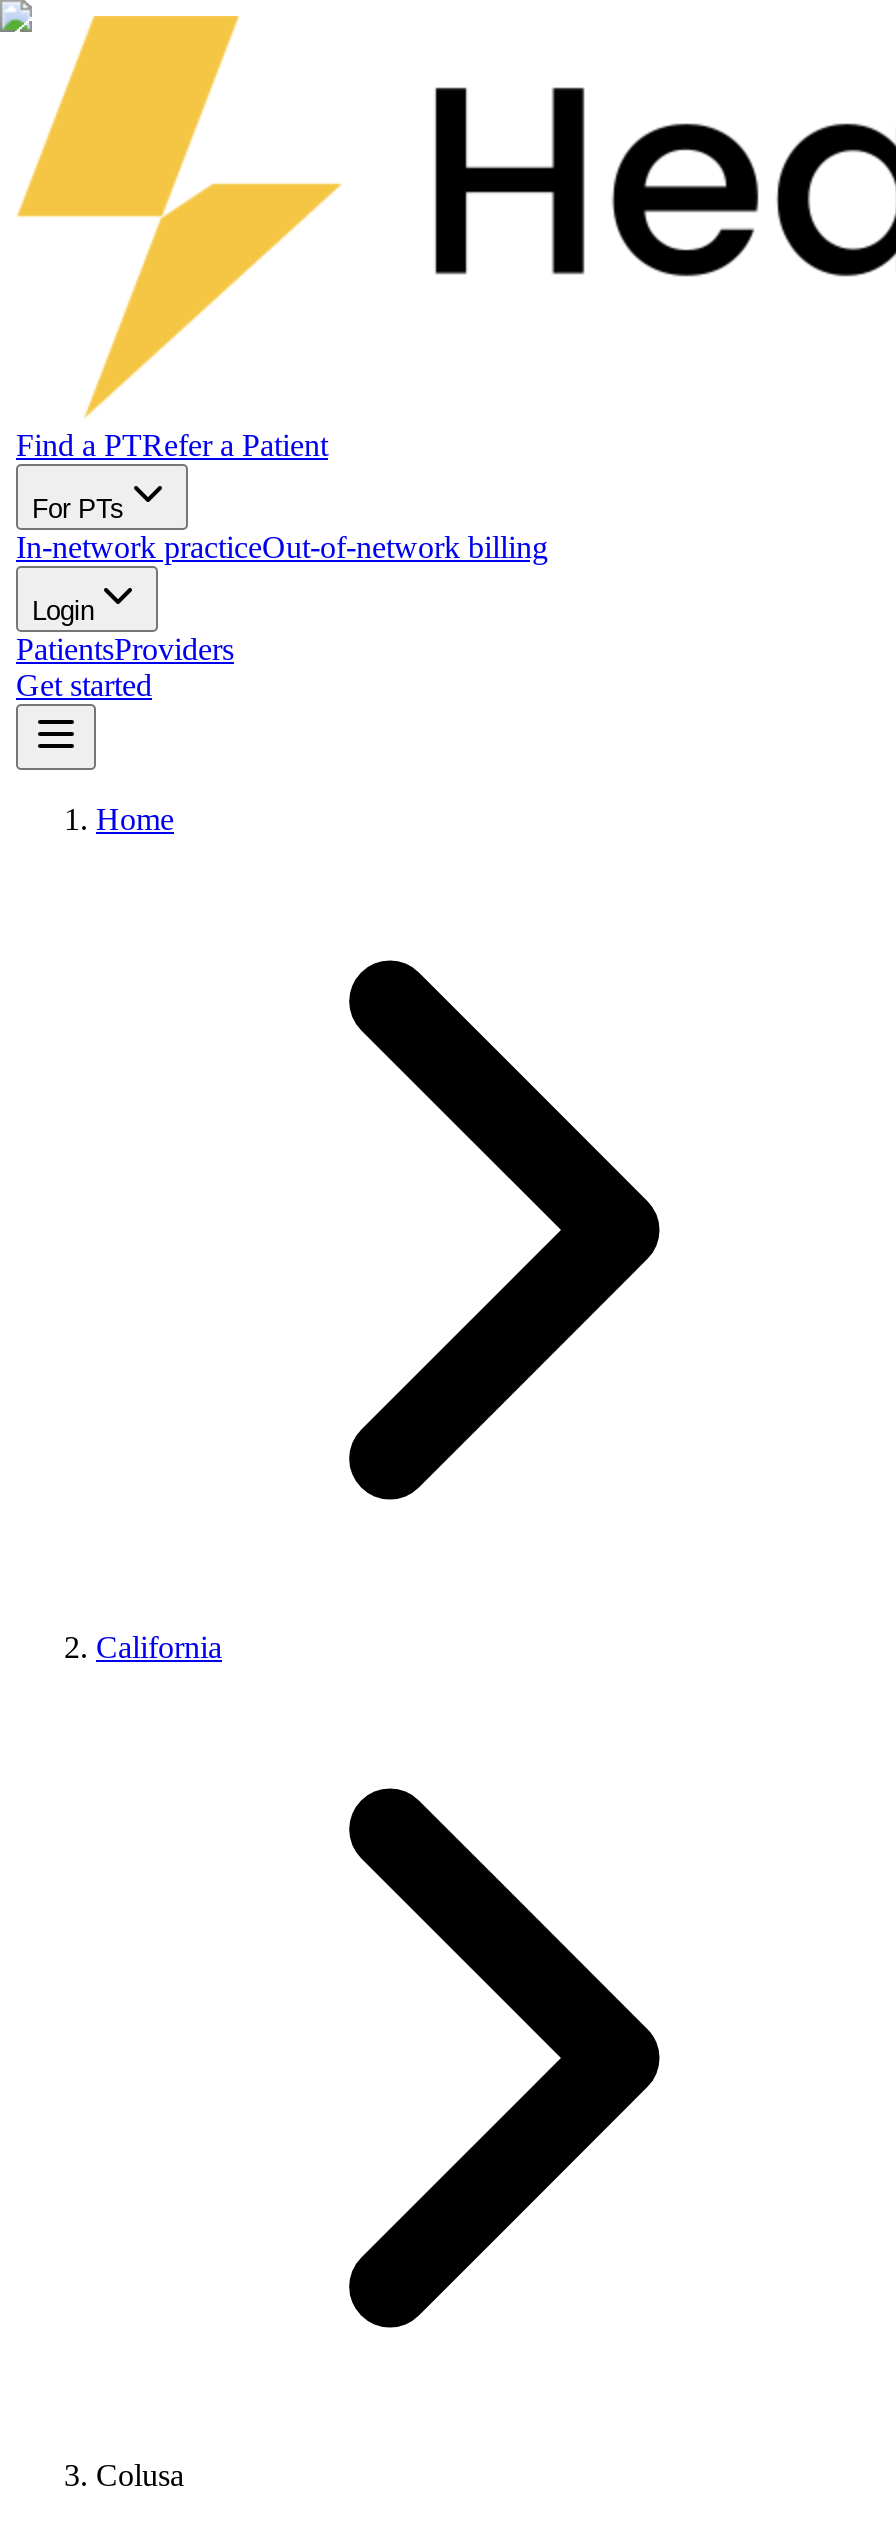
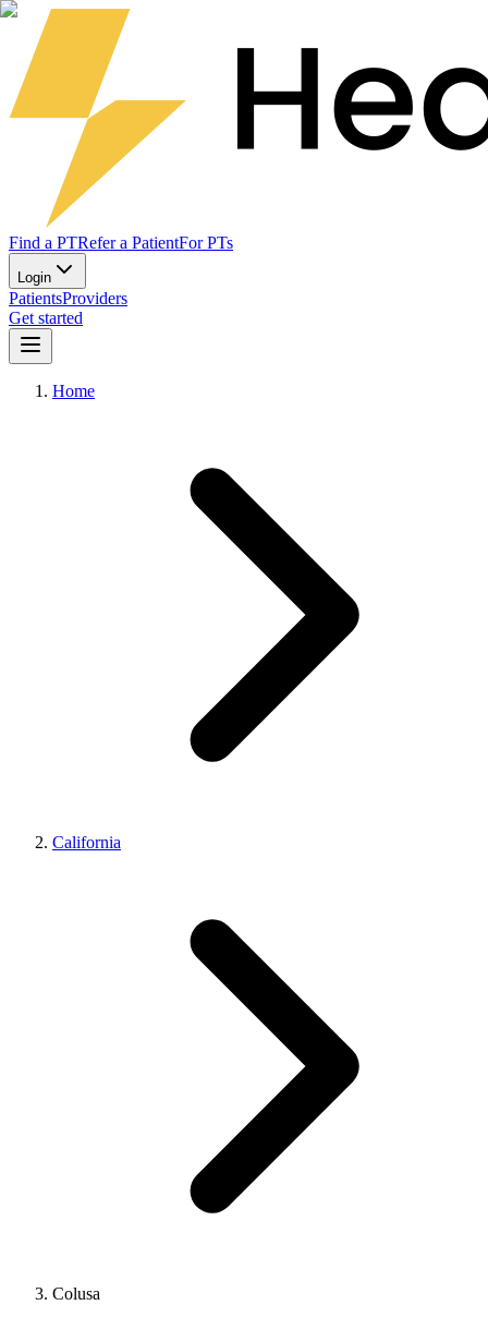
[16,428,548,564] Find a PTRefer a Patient | For PTs | In-network practiceOut-of-network billing -> [9,233,233,252] Find a PTRefer a PatientFor PTs

